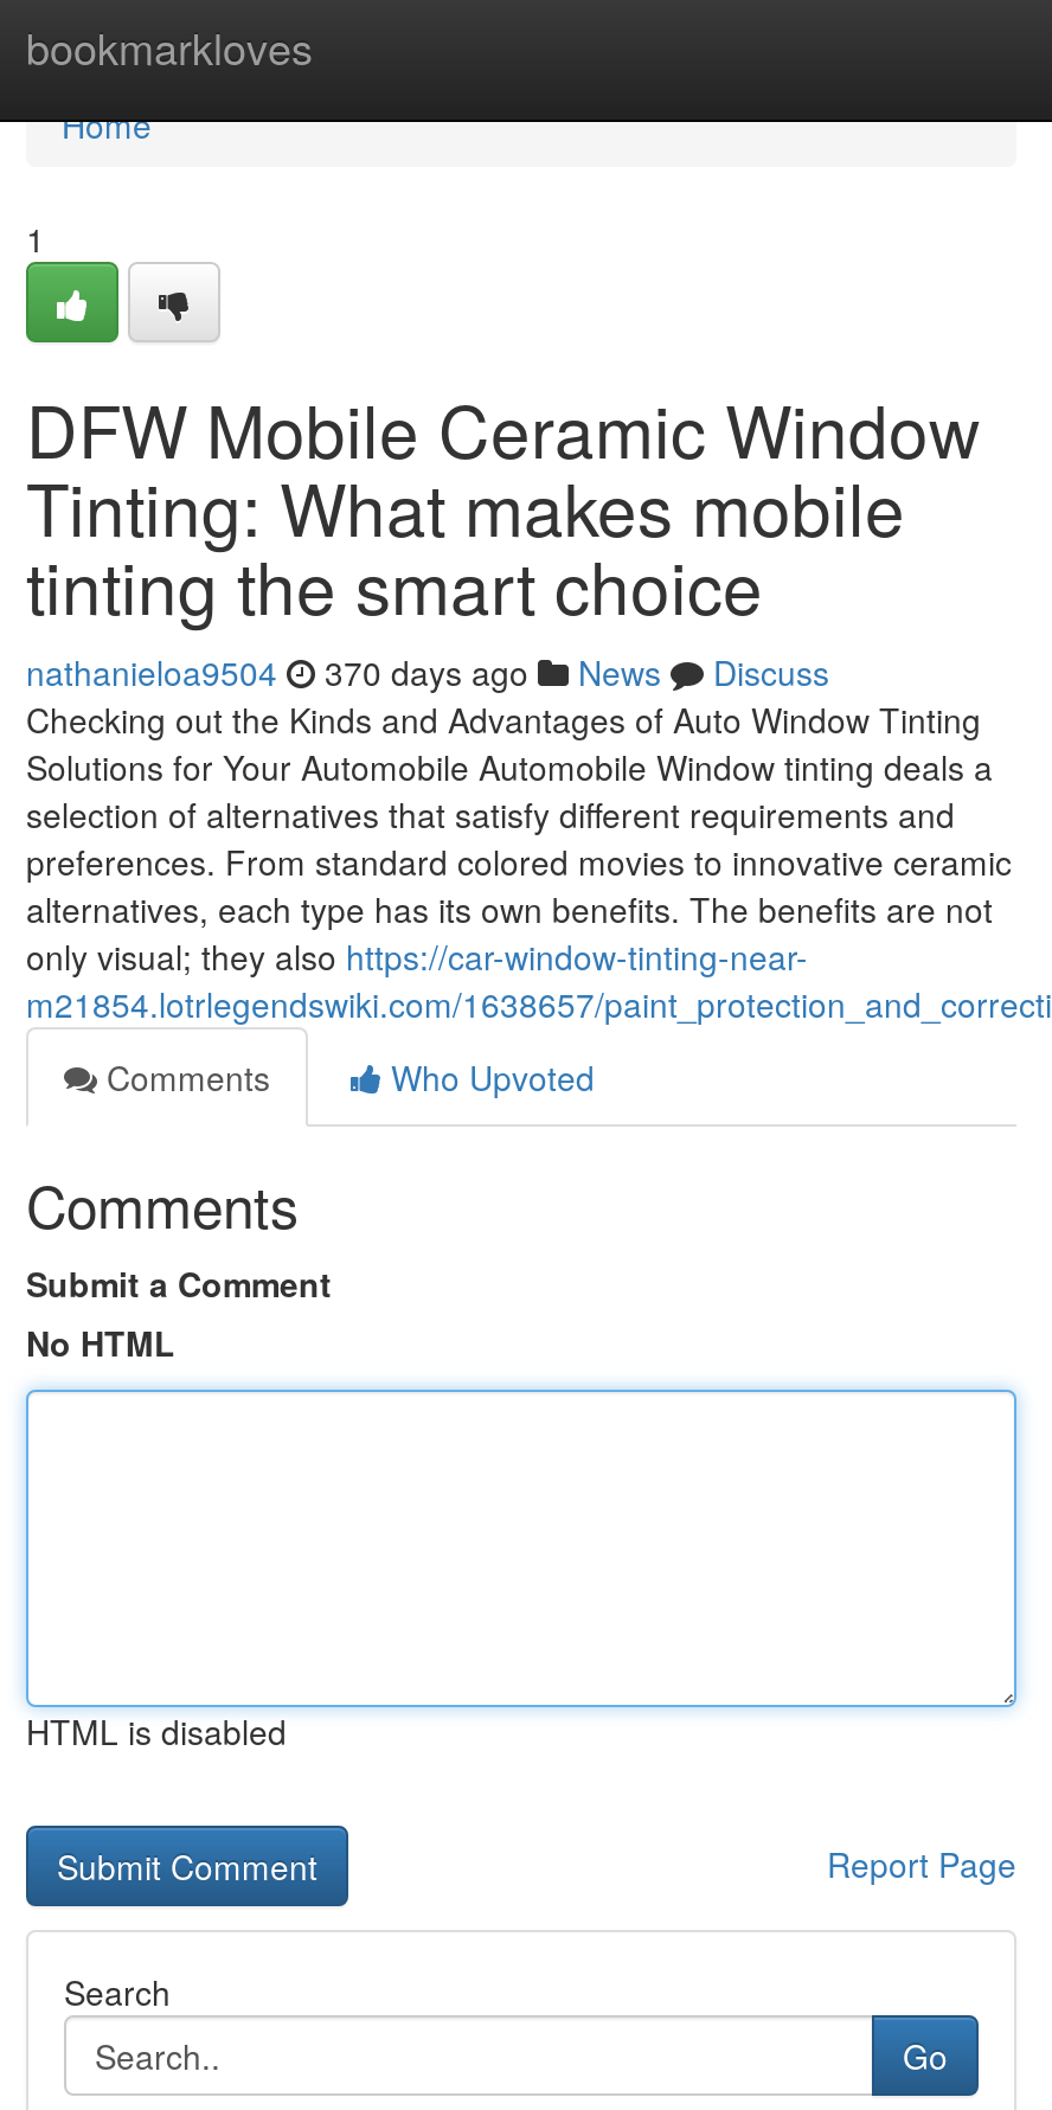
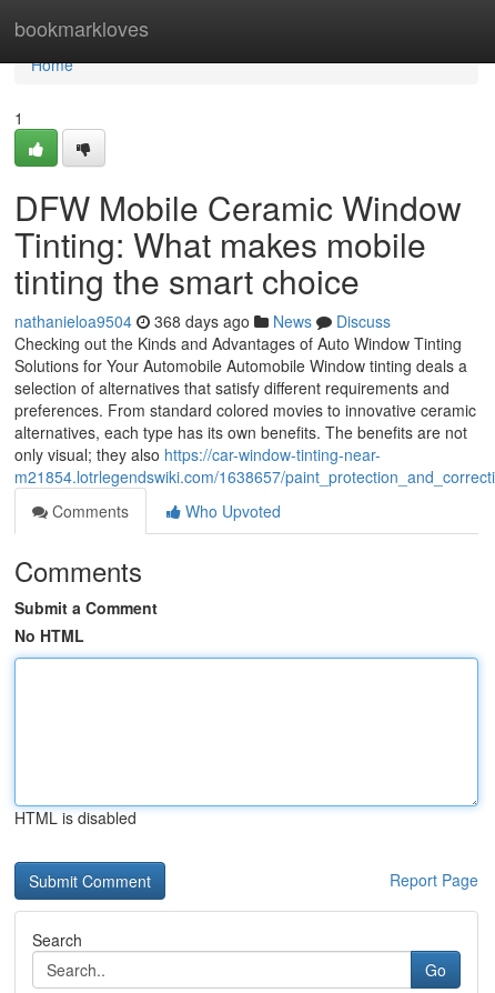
[26,648,829,695] nathanieloa9504 370 days ago News Discuss -> [14,310,391,332] nathanieloa9504 368 days ago News Discuss

